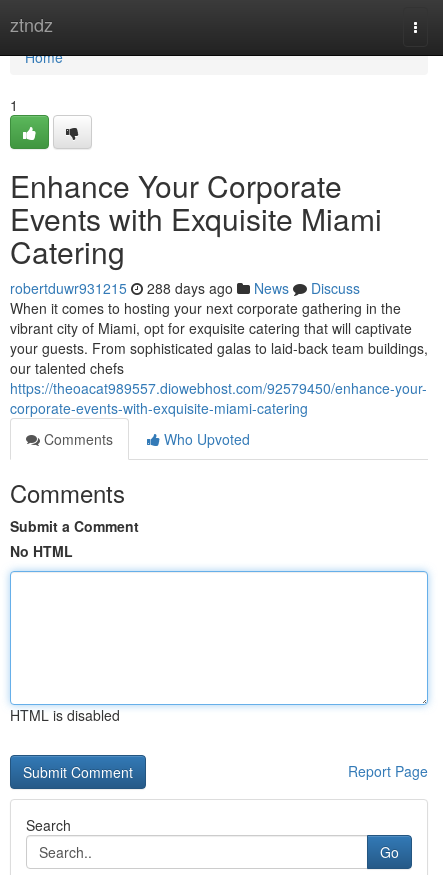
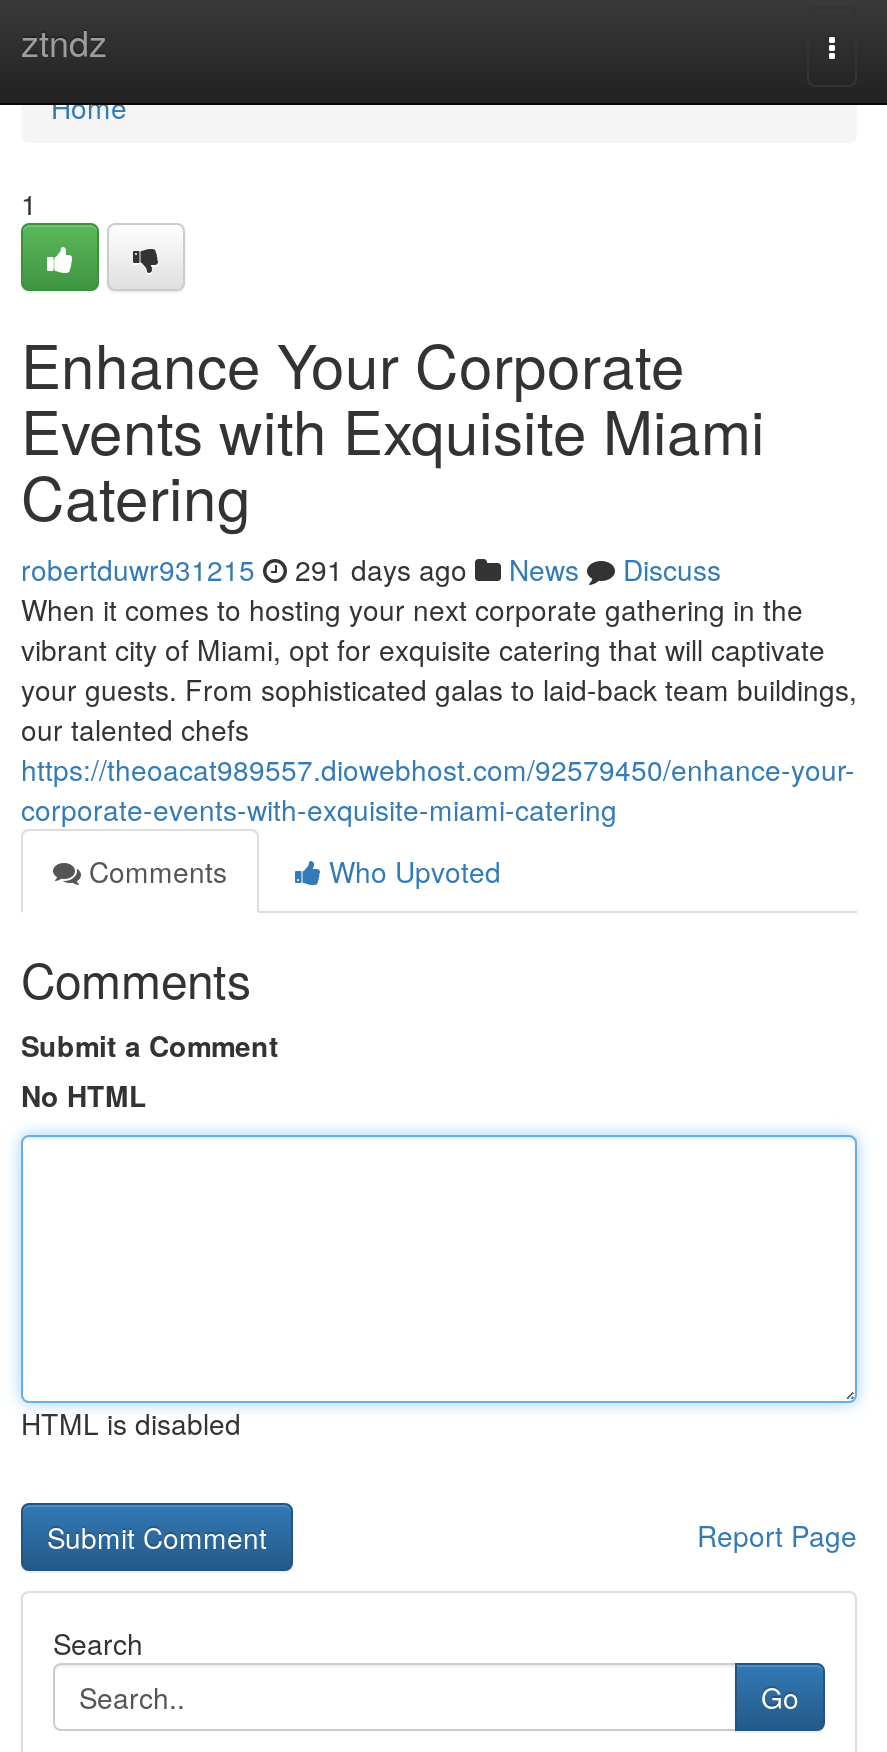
[10,278,360,298] robertduwr931215 288 days ago News Discuss -> [21,549,721,589] robertduwr931215 291 days ago News Discuss

